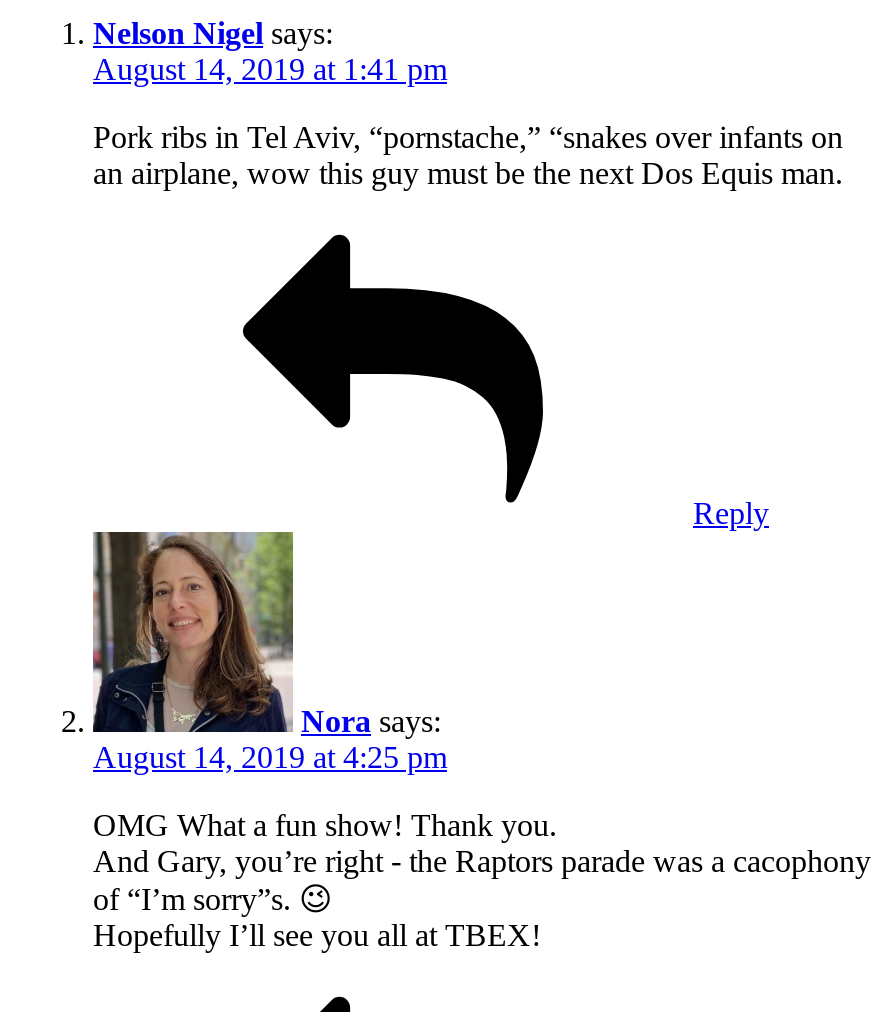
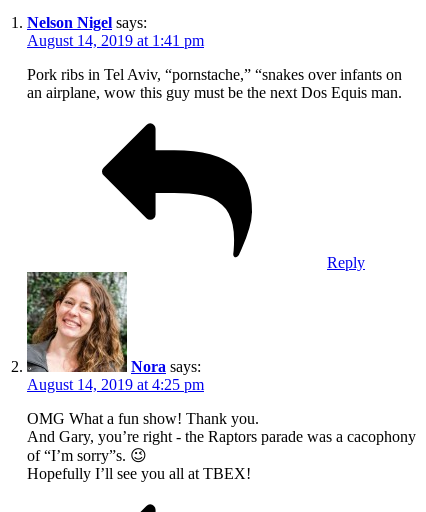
[91,532,295,734] [image] -> [26,272,128,373] [image]

